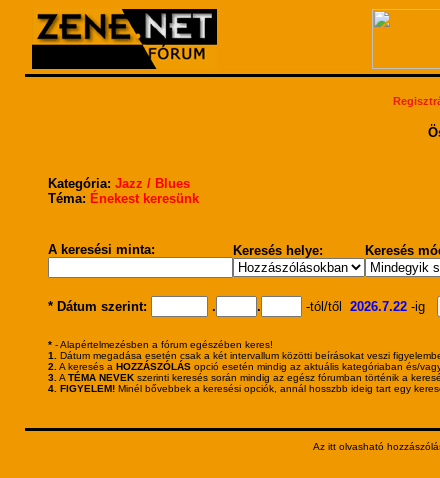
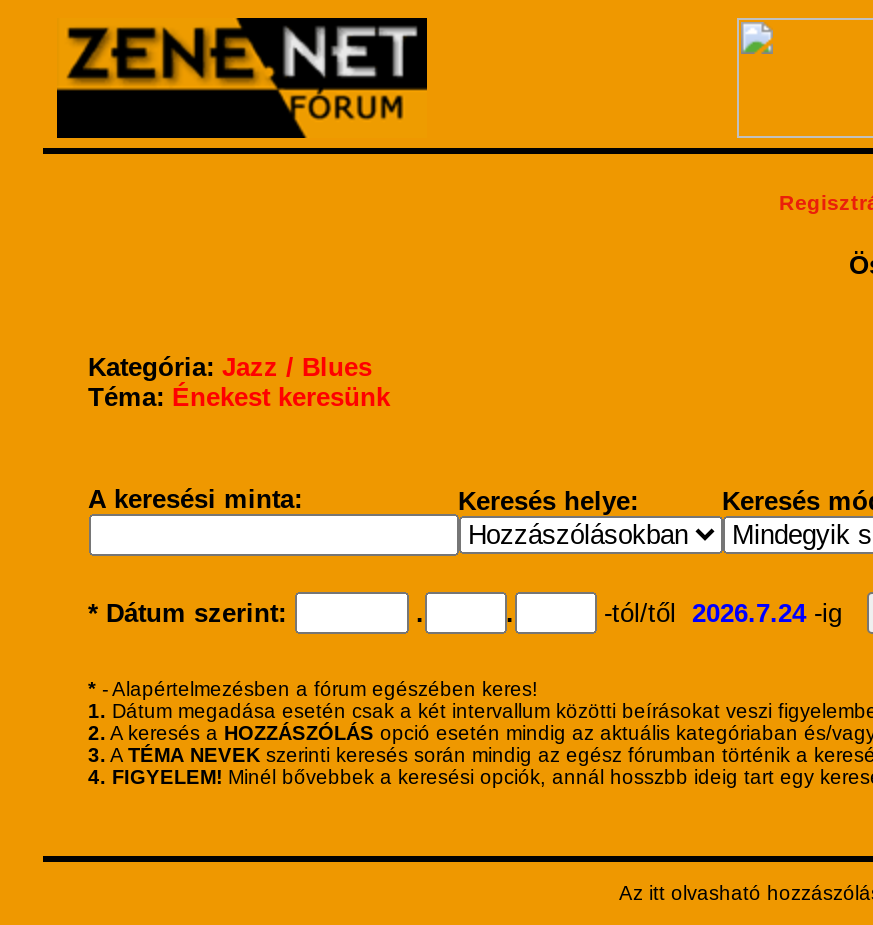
[305,299,424,314] -tól/től 2026.7.22 -ig -> [604,598,842,628] -tól/től 2026.7.24 -ig

